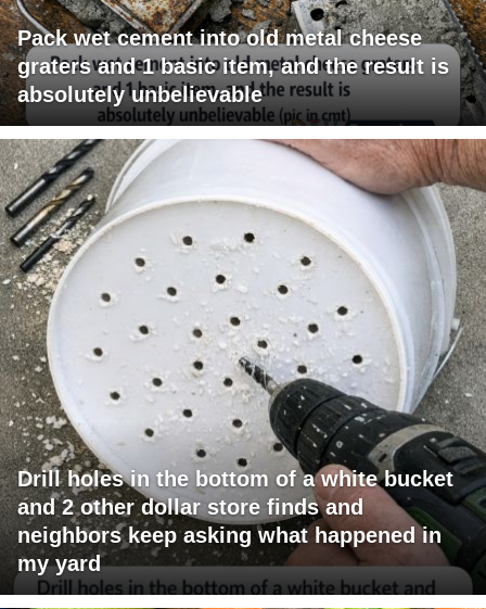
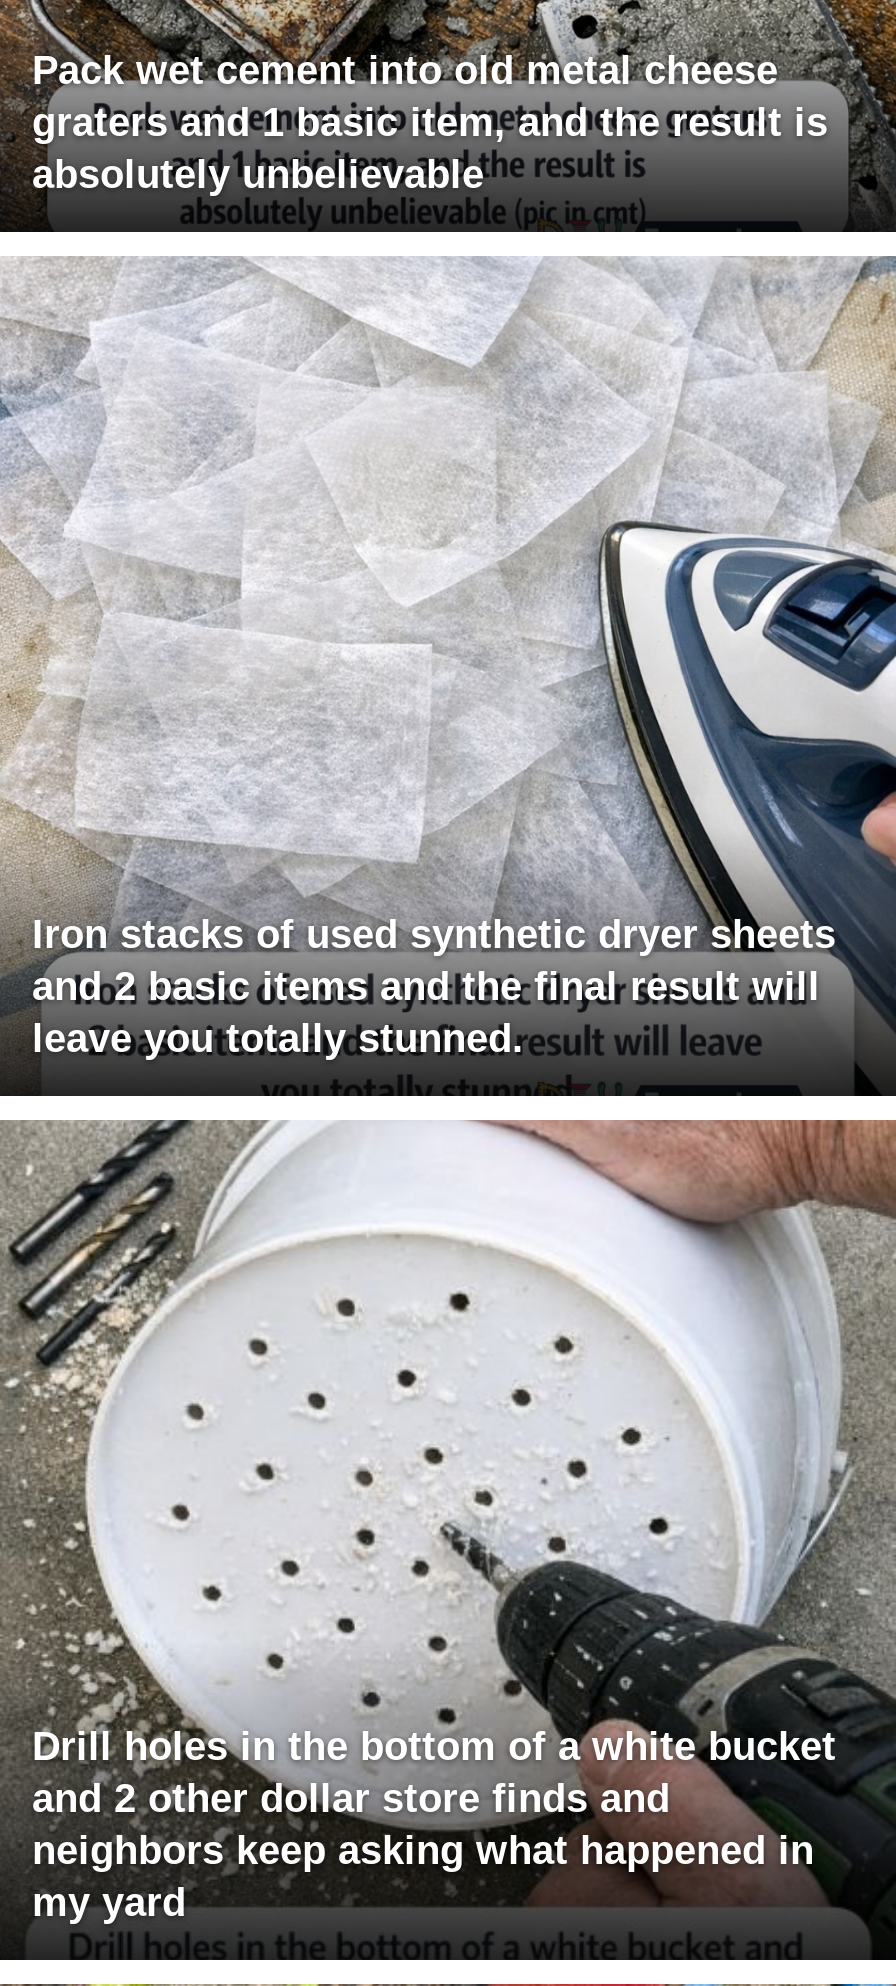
none -> [6,256,890,1060] [image] | Iron stacks of used synthetic dryer sheets | and 2 basic items and the final result will | leave you totally stunned.

